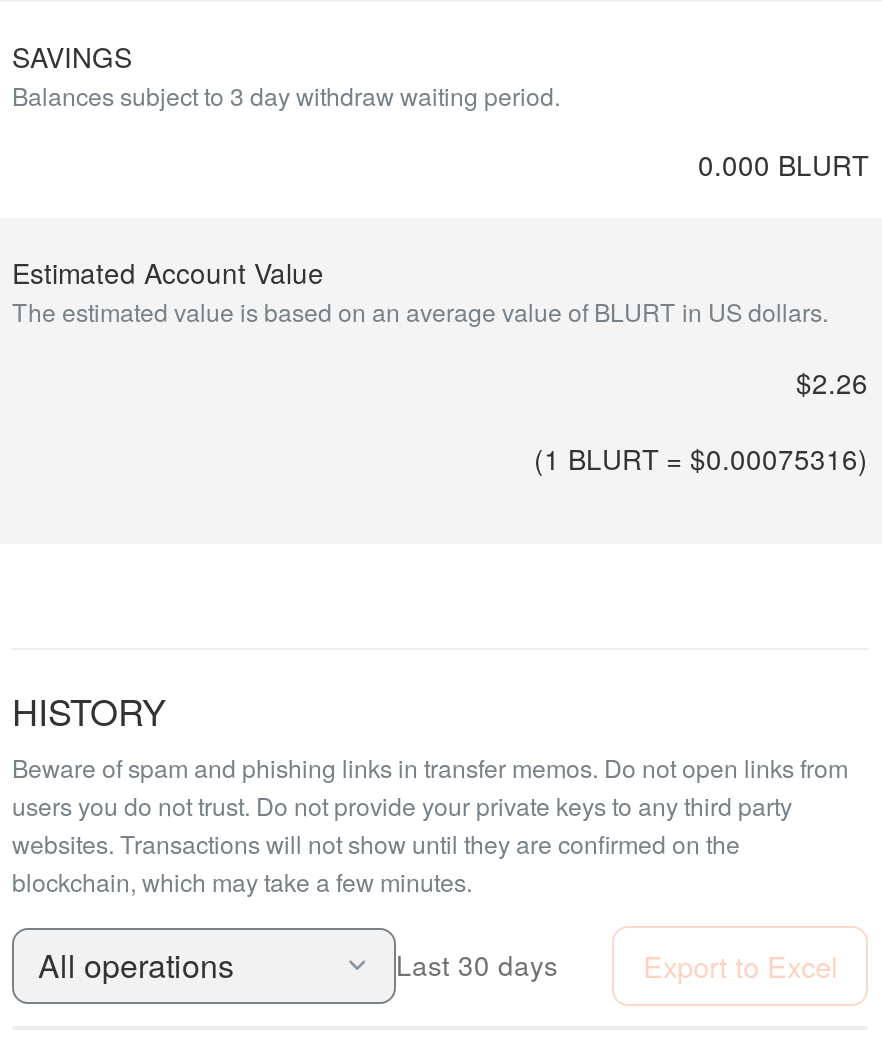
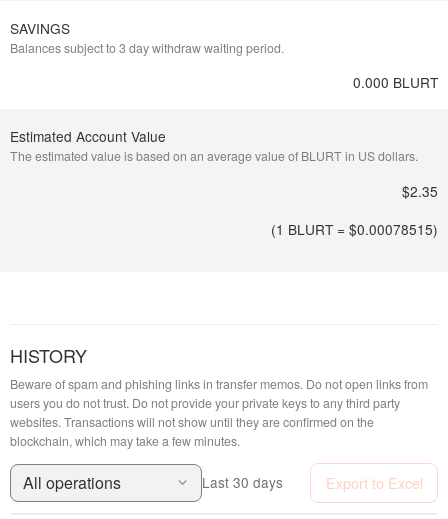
[796,362,868,402] $2.26 -> [402,181,438,201] $2.35
[534,438,868,478] (1 BLURT = $0.00075316) -> [271,219,438,239] (1 BLURT = $0.00078515)

